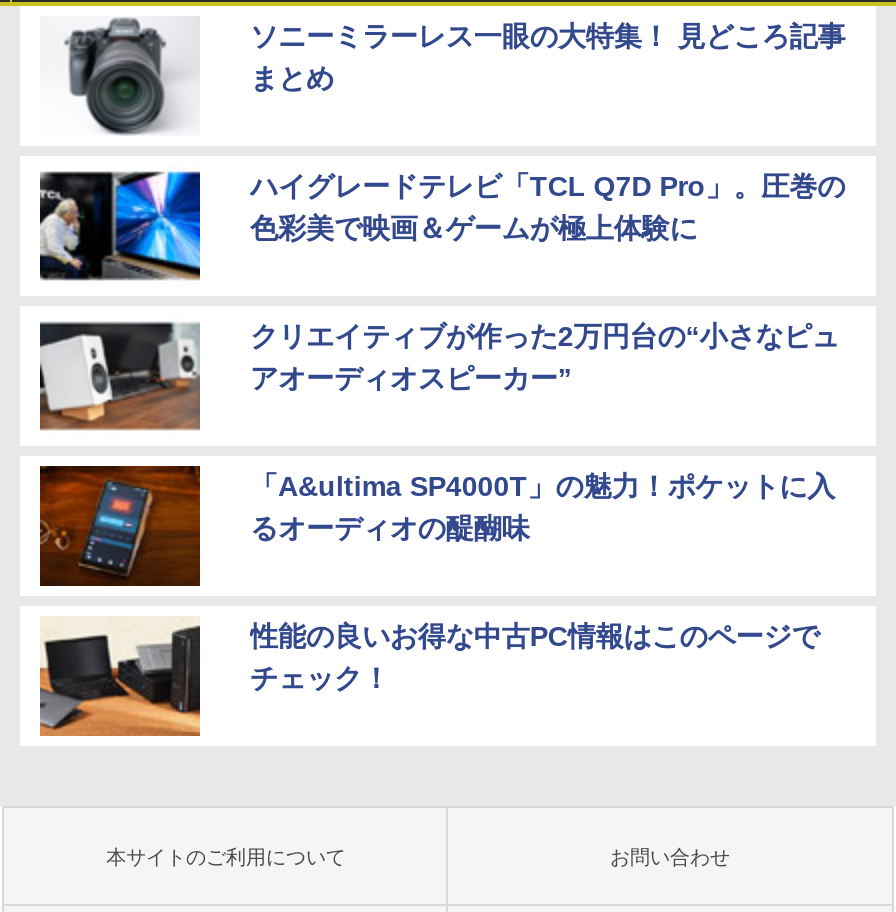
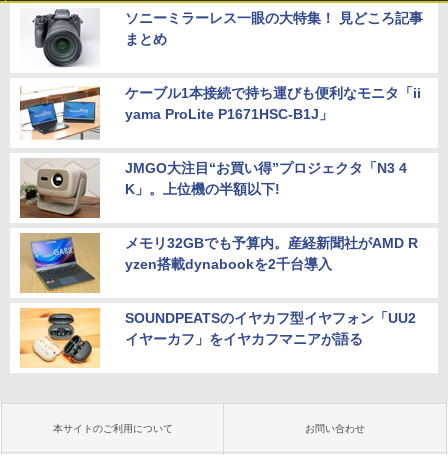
[38,170,845,282] [image] | ハイグレードテレビ「TCL Q7D Pro」。圧巻の | 色彩美で映画＆ゲームが極上体験に -> [19,85,421,141] [image] | ケーブル1本接続で持ち運びも便利なモニタ「ii | yama ProLite P1671HSC-B1J」
[38,318,839,436] [image] | クリエイティブが作った2万円台の“小さなピュ | アオーディオスピーカー” -> [19,158,407,219] [image] | JMGO大注目“お買い得”プロジェクタ「N3 4 | K」。上位機の半額以下!
[38,466,835,588] [image] | 「A&ultima SP4000T」の魅力！ポケットに入 | るオーディオの醍醐味 -> [19,232,418,294] [image] | メモリ32GBでも予算内。産経新聞社がAMD R | yzen搭載dynabookを2千台導入
[38,618,819,736] [image] | 性能の良いお得な中古PC情報はこのページで | チェック！ -> [19,308,416,368] [image] | SOUNDPEATSのイヤカフ型イヤフォン「UU2 | イヤーカフ」をイヤカフマニアが語る

